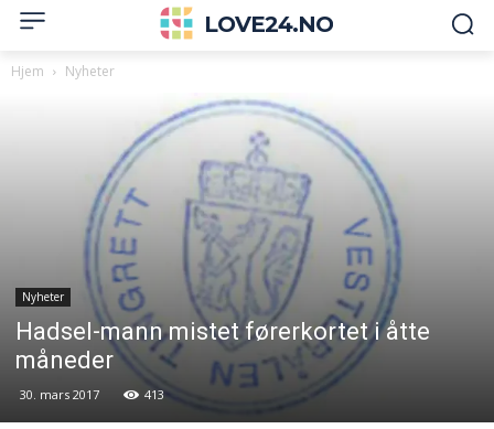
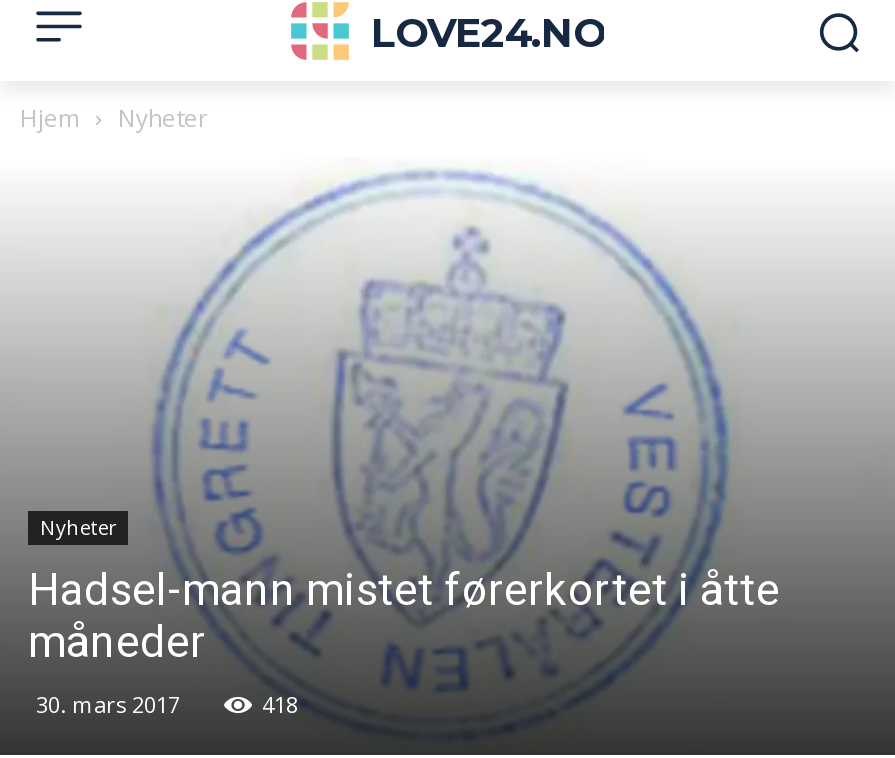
[144,386,164,402] 413 -> [262,689,298,719] 418

